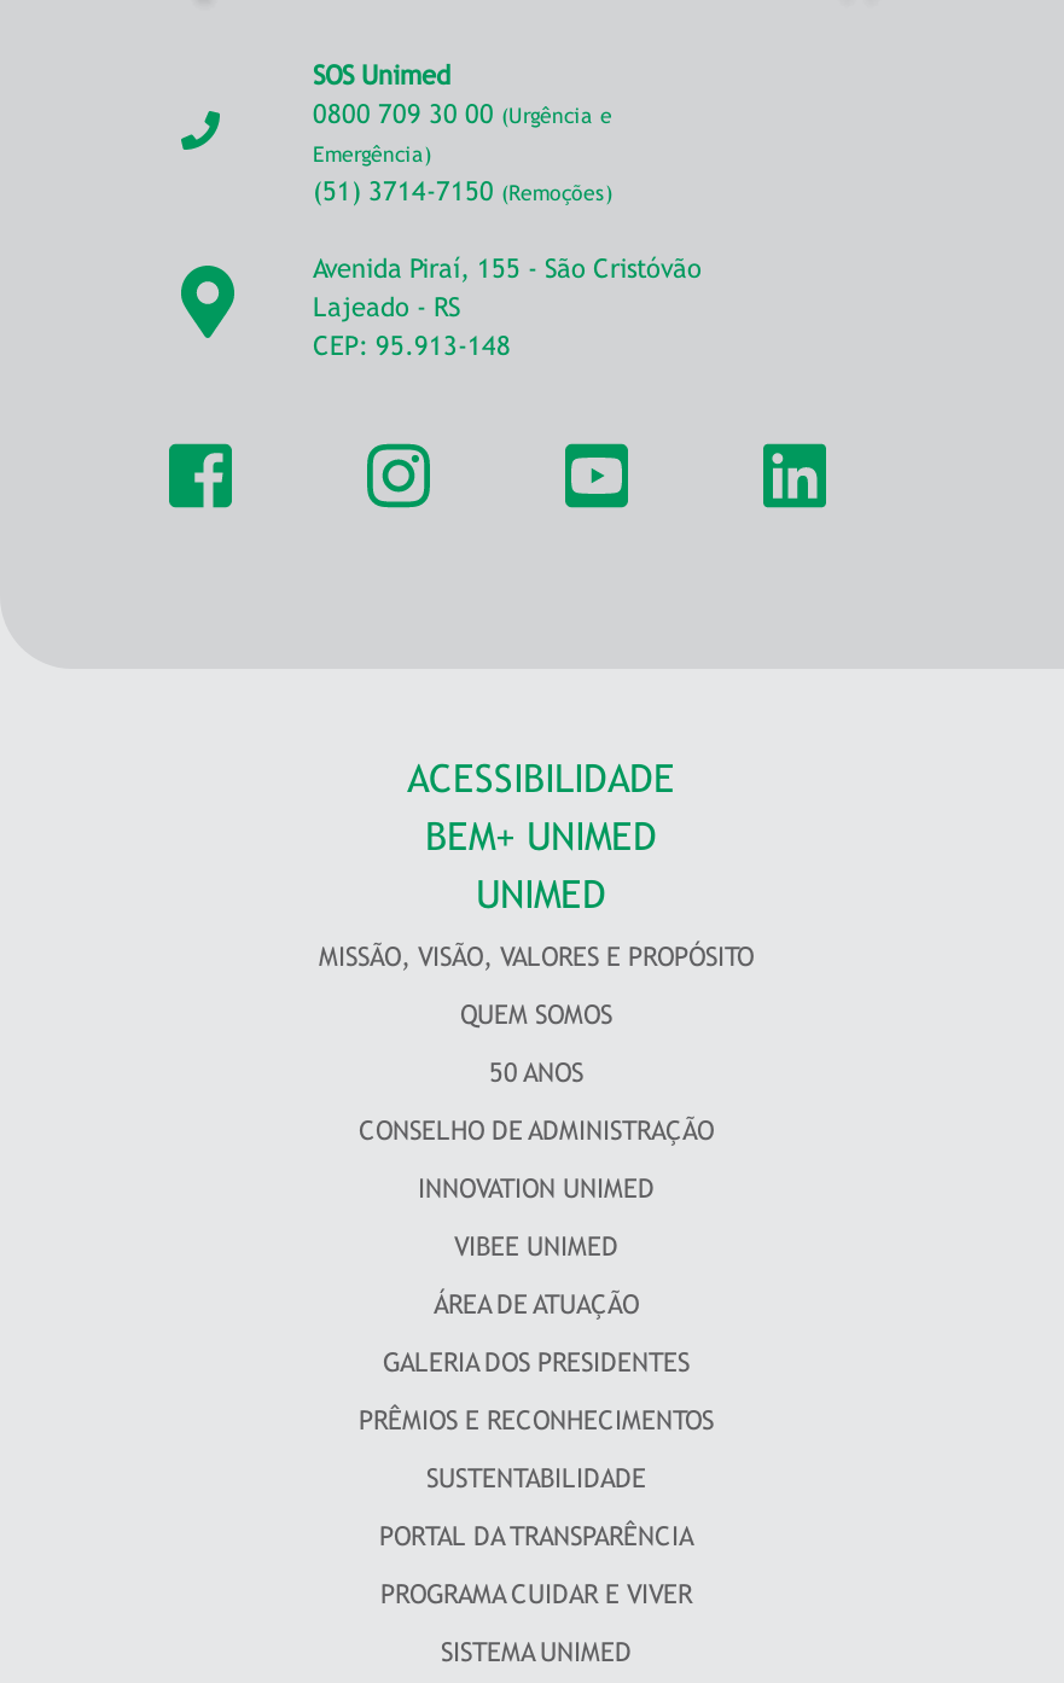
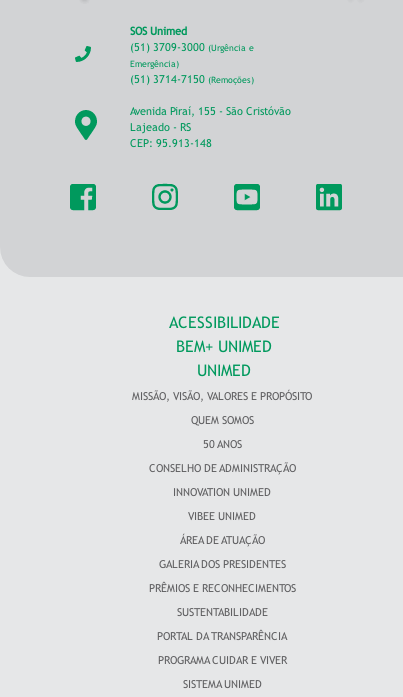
[313,99,612,127] 0800 709 30 00 (Urgência e -> [129,41,253,53] (51) 3709-3000 (Urgência e

